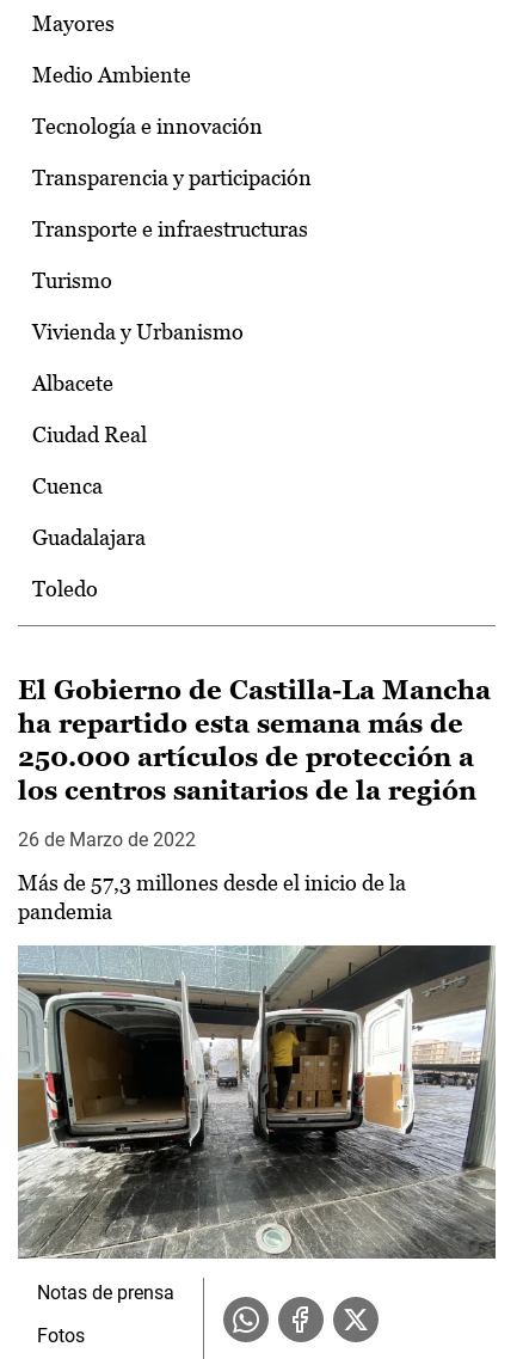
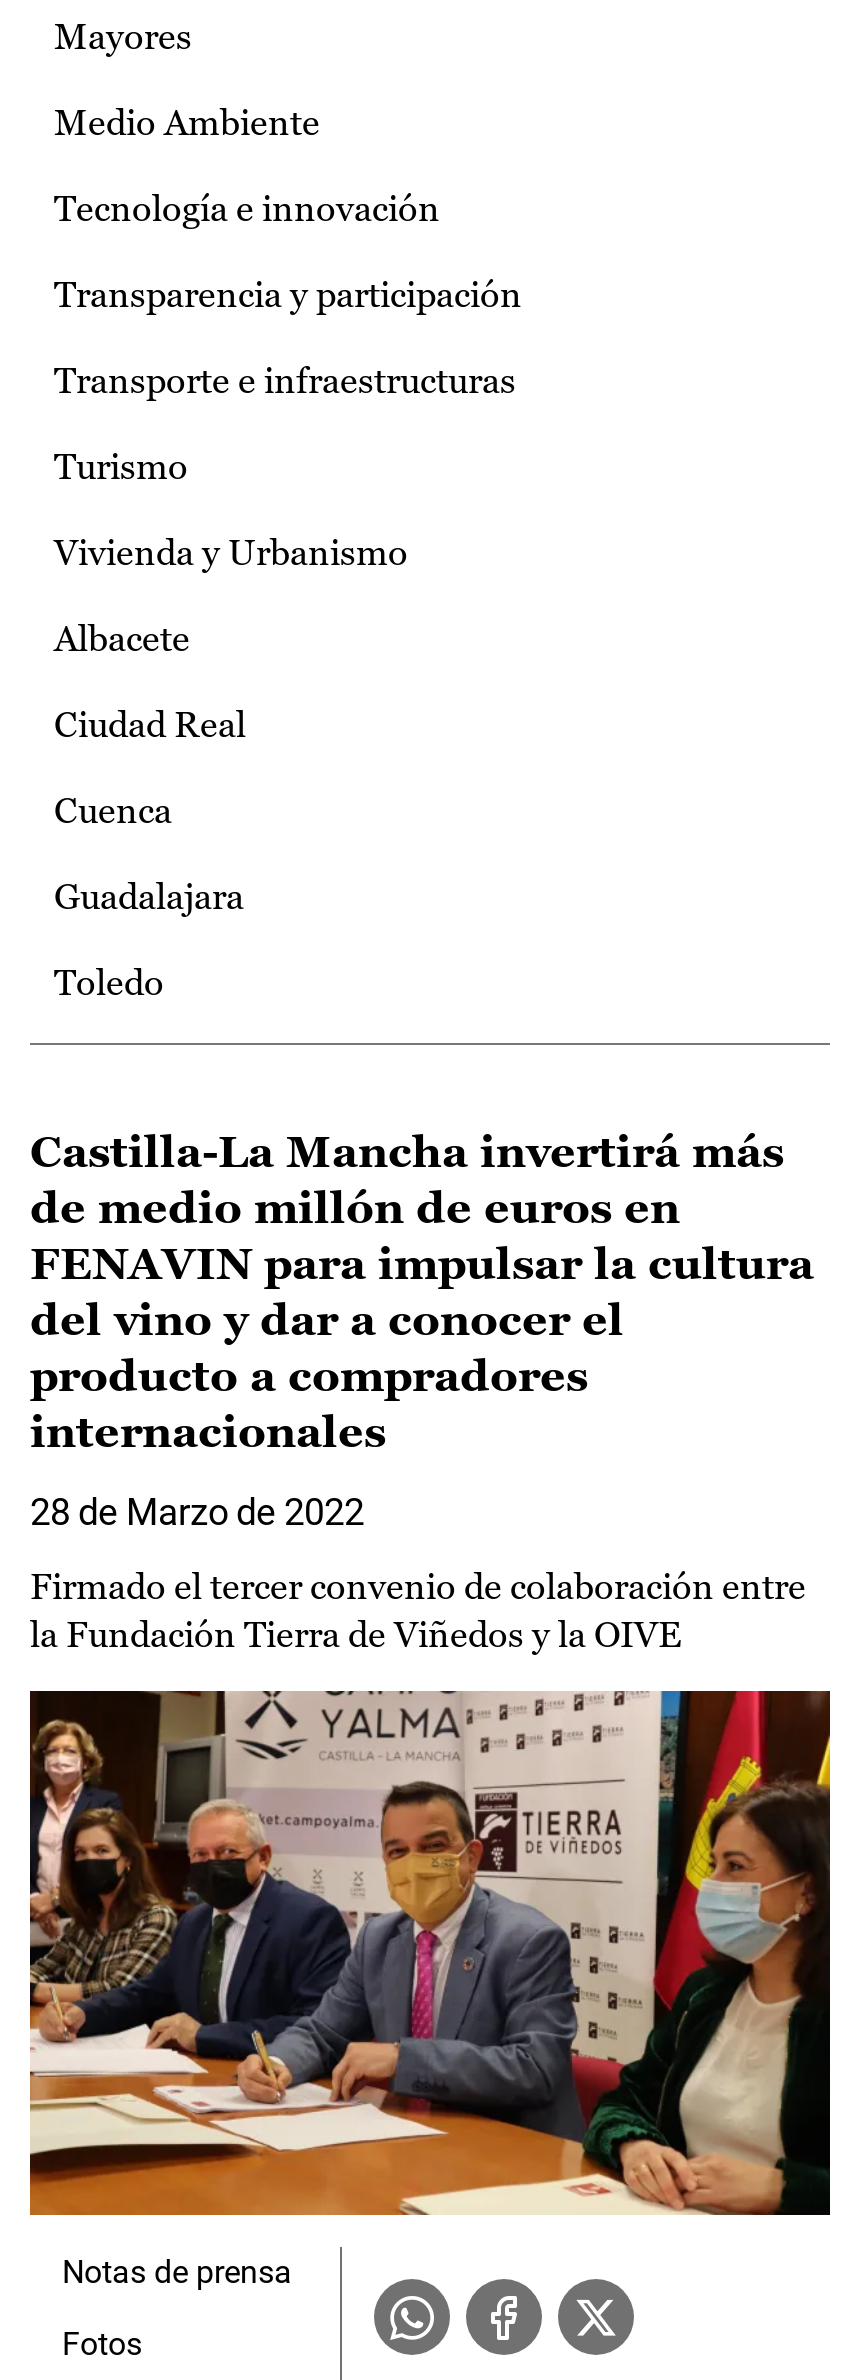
[18,675,491,806] El Gobierno de Castilla-La Mancha | ha repartido esta semana más de | 250.000 artículos de protección a | los centros sanitarios de la región -> [30,1127,814,1457] Castilla-La Mancha invertirá más | de medio millón de euros en | FENAVIN para impulsar la cultura | del vino y dar a conocer el | producto a compradores | internacionales
[18,828,196,851] 26 de Marzo de 2022 -> [30,1491,364,1533] 28 de Marzo de 2022
[18,870,406,924] Más de 57,3 millones desde el inicio de la | pandemia -> [30,1565,806,1655] Firmado el tercer convenio de colaboración entre | la Fundación Tierra de Viñedos y la OIVE
[18,972,497,1260] [image] -> [28,1689,832,2217] [image]

